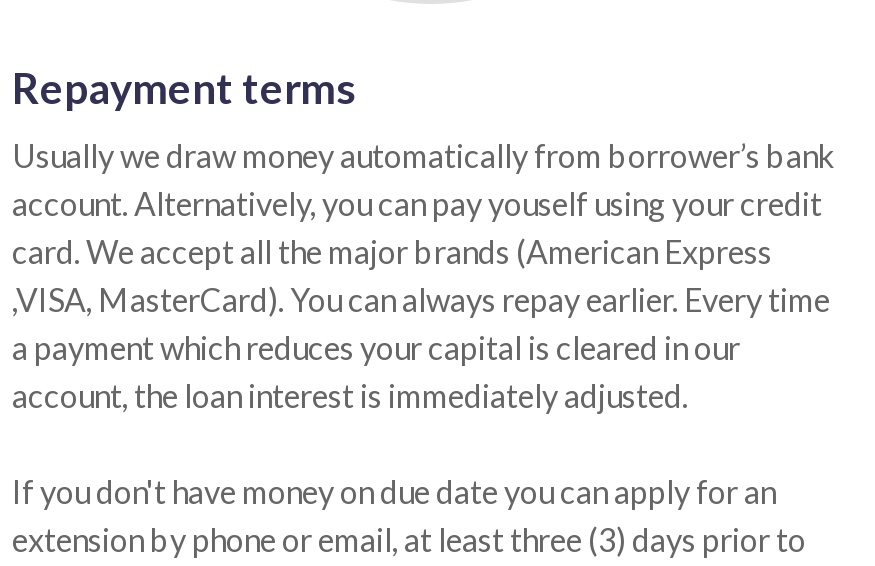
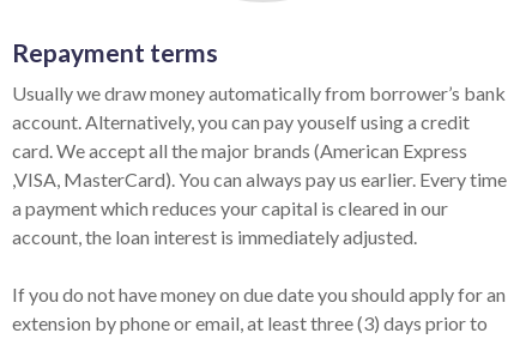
[12,184,822,222] account. Alternatively, you can pay youself using your credit -> [12,110,470,133] account. Alternatively, you can pay youself using a credit
[12,280,830,318] ,VISA, MasterCard). You can always repay earlier. Every time -> [12,168,507,190] ,VISA, MasterCard). You can always pay us earlier. Every time
[12,472,776,510] If you don't have money on due date you can apply for an -> [12,283,506,305] If you do not have money on due date you should apply for an

